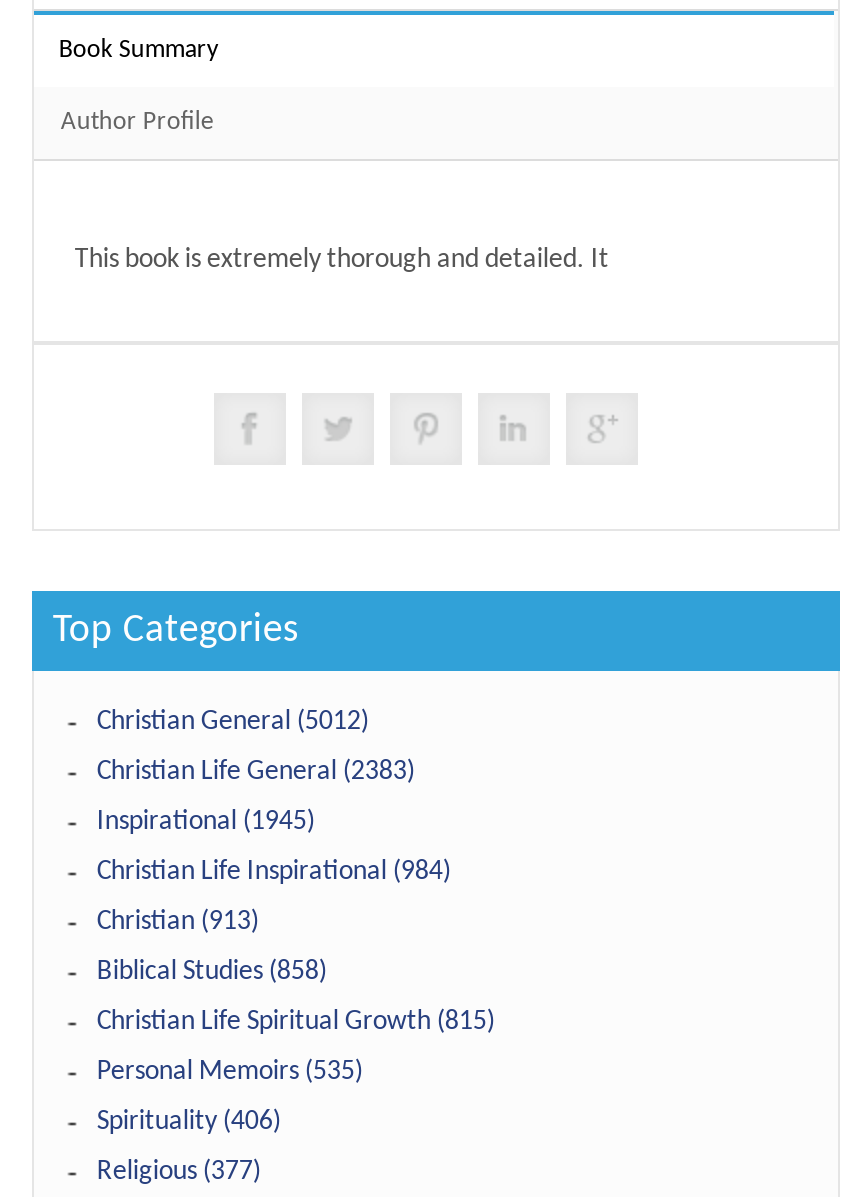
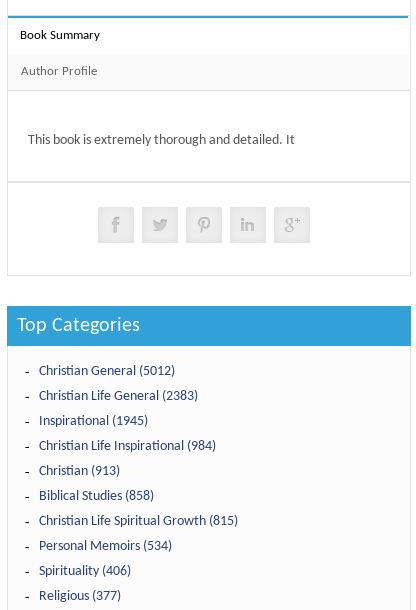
[97,1057,363,1087] Personal Memoirs (535) -> [39,539,172,554] Personal Memoirs (534)

